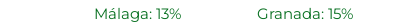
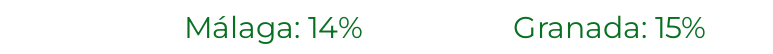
[93,4,180,23] Málaga: 13% -> [184,8,362,46] Málaga: 14%

